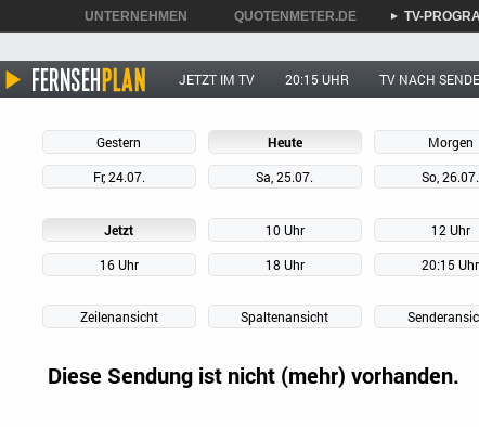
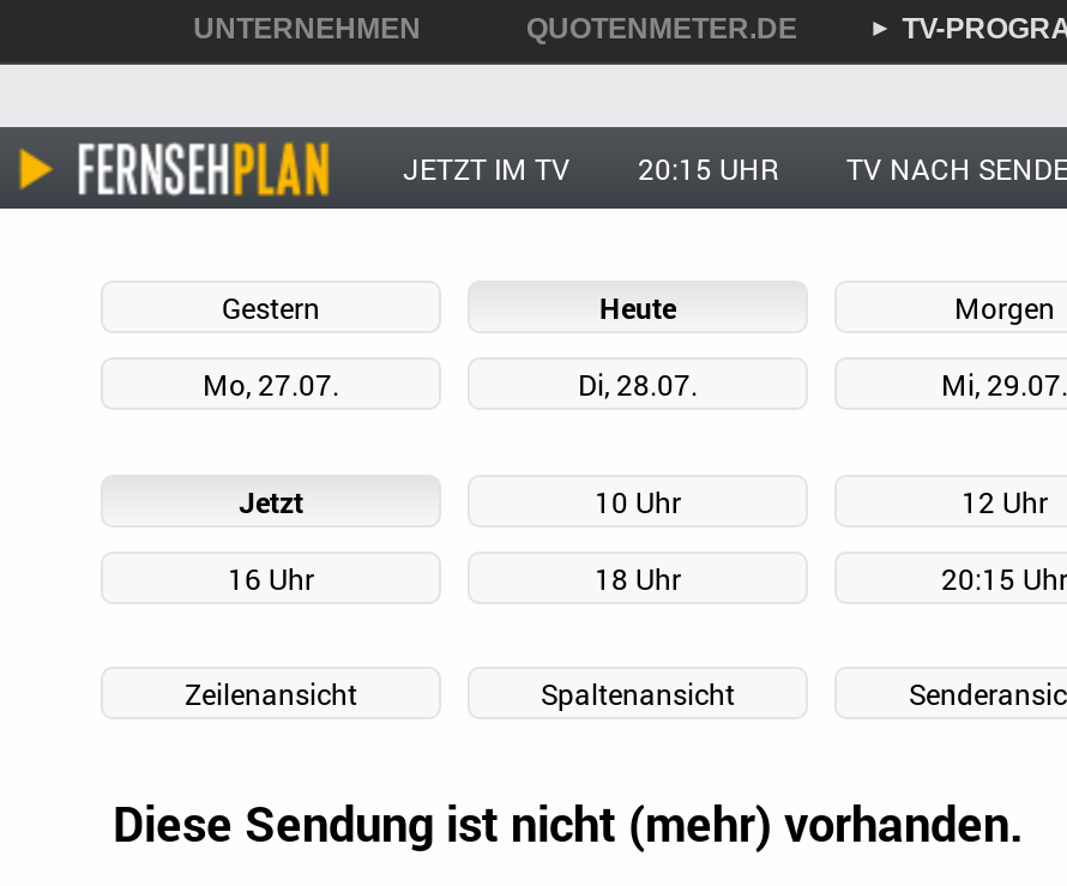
[93,168,479,185] Fr, 24.07. | Sa, 25.07. | So, 26.07. -> [203,364,1067,403] Mo, 27.07. | Di, 28.07. | Mi, 29.07.

